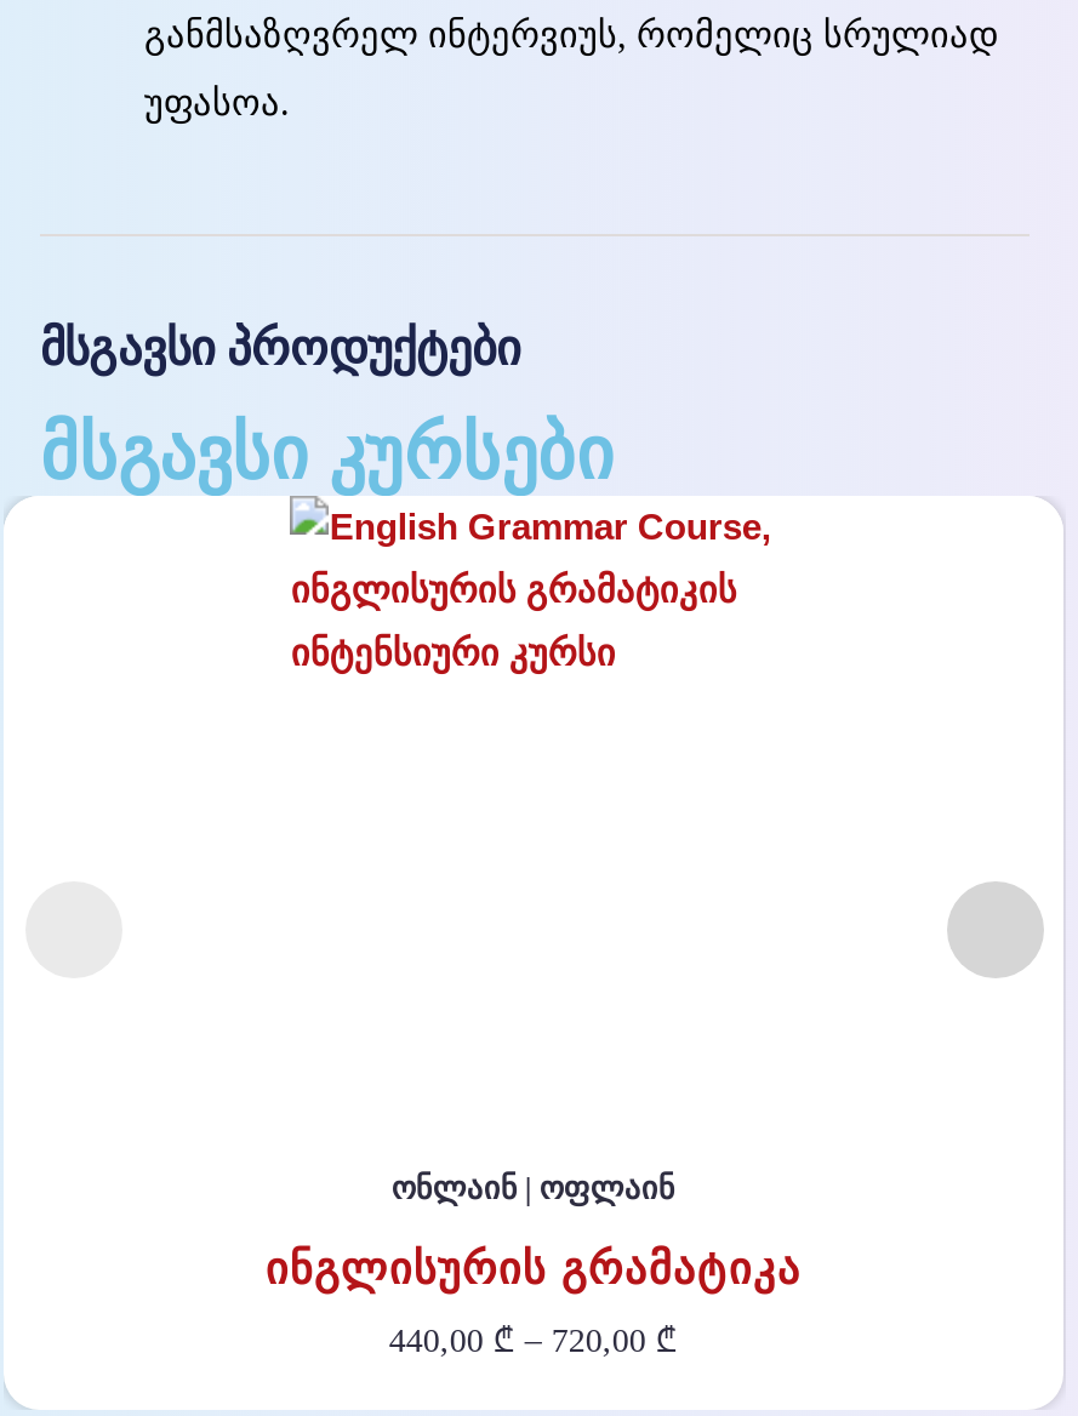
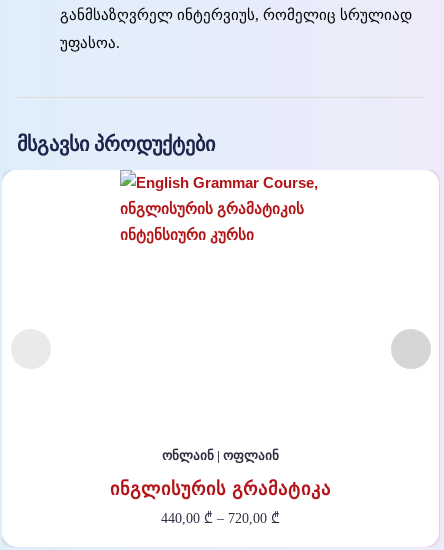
[40,413,615,493] მსგავსი კურსები -> none

